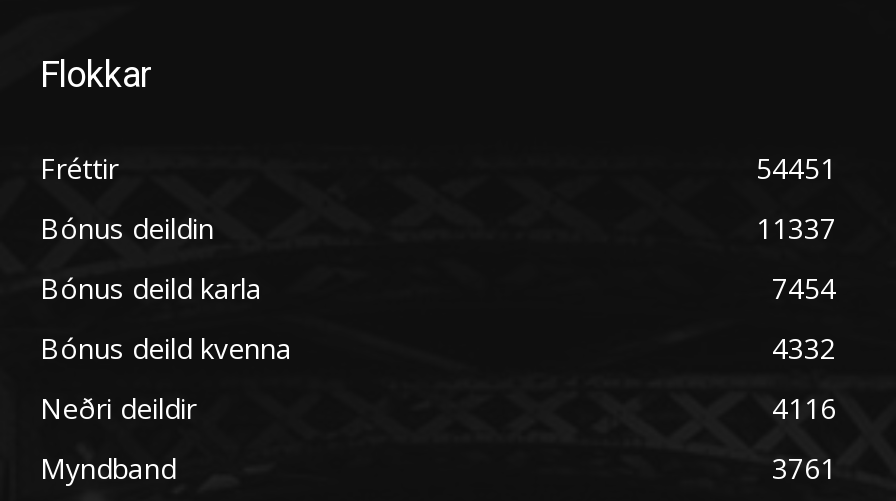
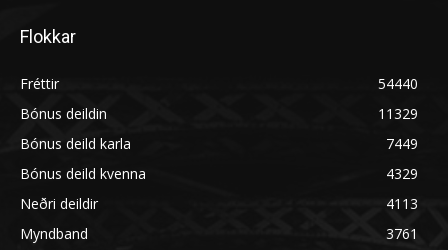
[756,149,836,187] 54451 -> [378,74,418,93] 54440
[756,209,836,247] 11337 -> [378,104,418,123] 11329
[772,269,836,307] 7454 -> [386,134,418,153] 7449
[772,329,836,367] 4332 -> [386,164,418,183] 4329
[772,389,836,427] 4116 -> [386,194,418,213] 4113

